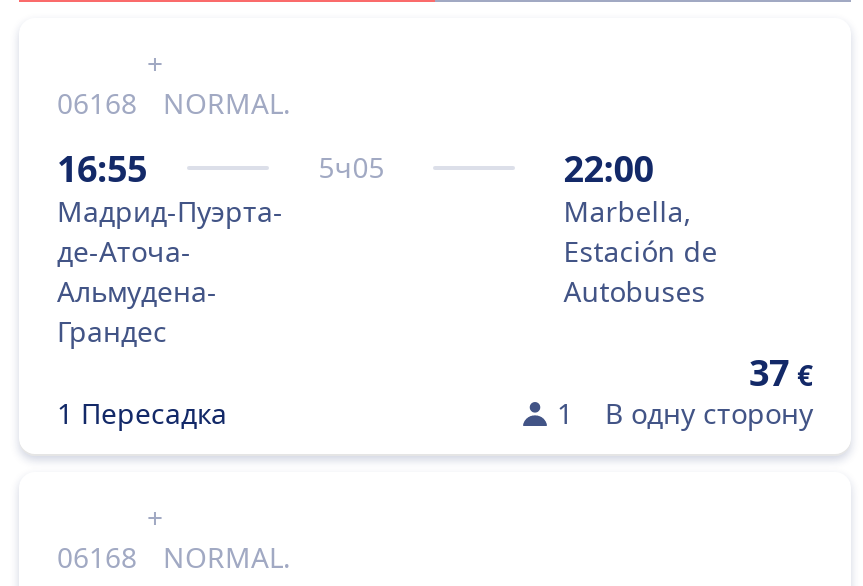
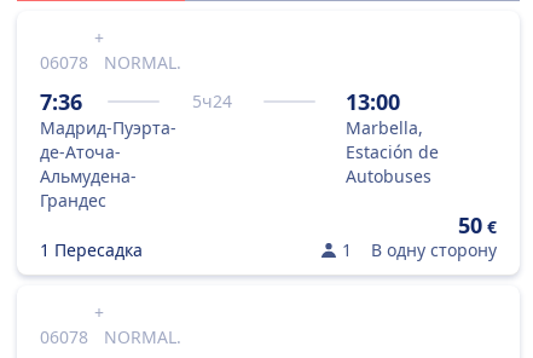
[57,84,291,122] 06168 NORMAL. -> [40,51,181,74] 06078 NORMAL.
[57,144,147,192] 16:55 -> [40,87,82,116] 7:36
[318,148,384,186] 5ч05 -> [192,89,232,112] 5ч24
[564,144,654,192] 22:00 -> [346,87,400,116] 13:00
[749,348,813,396] 37 € -> [458,210,497,239] 50 €
[57,538,291,576] 06168 NORMAL. -> [40,325,181,348] 06078 NORMAL.

